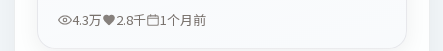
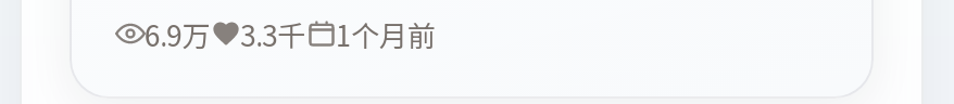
[72,10,102,29] 4.3万 -> [145,13,210,55] 6.9万
[116,10,146,29] 2.8千 -> [240,13,306,55] 3.3千

